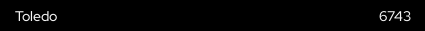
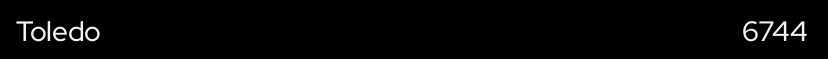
[379,7,411,25] 6743 -> [742,12,808,48] 6744

